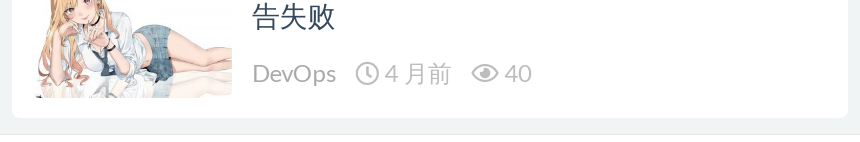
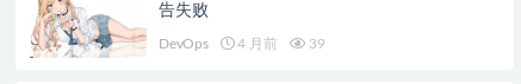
[252,62,532,86] DevOps 4 月前 40 -> [159,37,325,51] DevOps 4 月前 39

